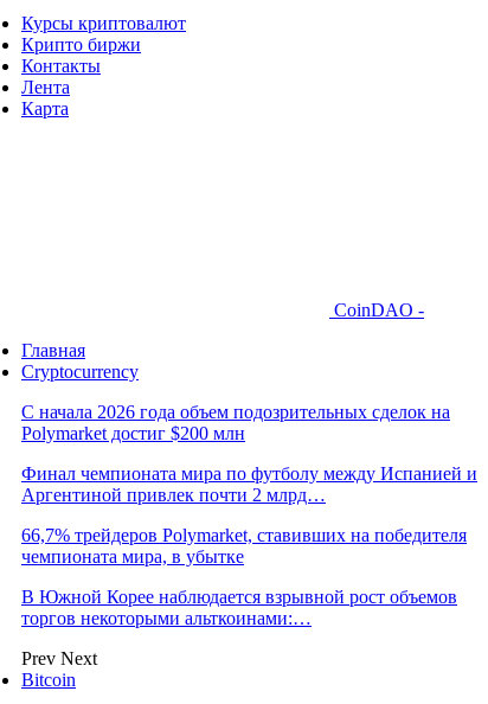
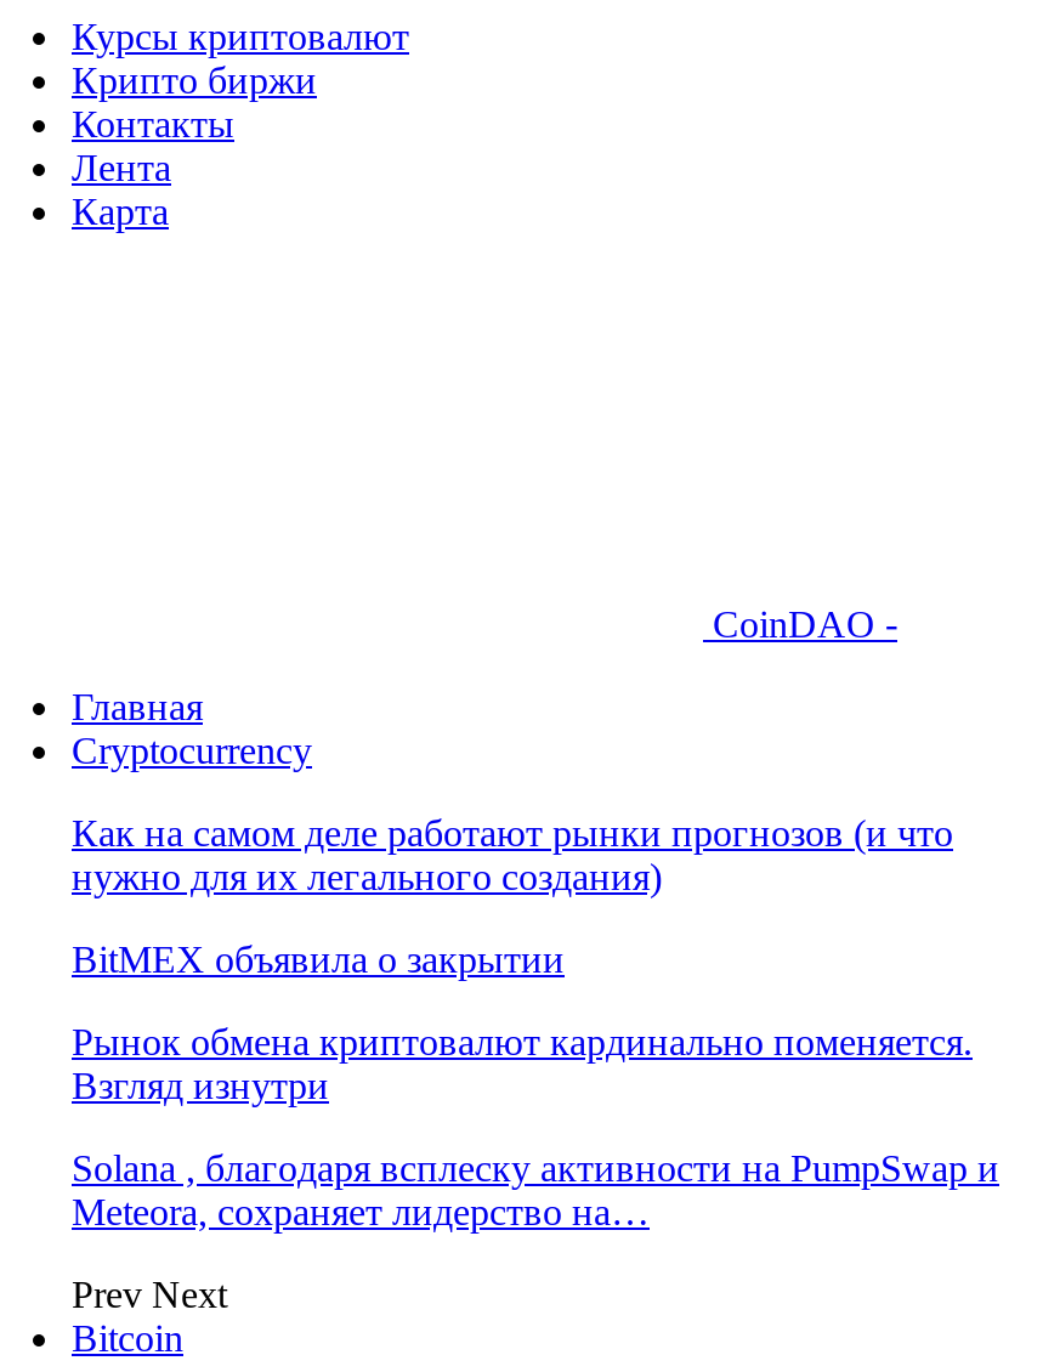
[21,402,450,443] С начала 2026 года объем подозрительных сделок на | Polymarket достиг $200 млн -> [72,812,953,897] Как на самом деле работают рынки прогнозов (и что | нужно для их легального создания)
[21,463,477,505] Финал чемпионата мира по футболу между Испанией и | Аргентиной привлек почти 2 млрд… -> [72,939,565,980] BitMEX объявила о закрытии
[21,525,467,567] 66,7% трейдеров Polymarket, ставивших на победителя | чемпионата мира, в убытке -> [72,1021,973,1106] Рынок обмена криптовалют кардинально поменяется. | Взгляд изнутри
[21,587,457,628] В Южной Корее наблюдается взрывной рост объемов | торгов некоторыми альткоинами:… -> [72,1147,999,1232] Solana , благодаря всплеску активности на PumpSwap и | Meteora, сохраняет лидерство на…

